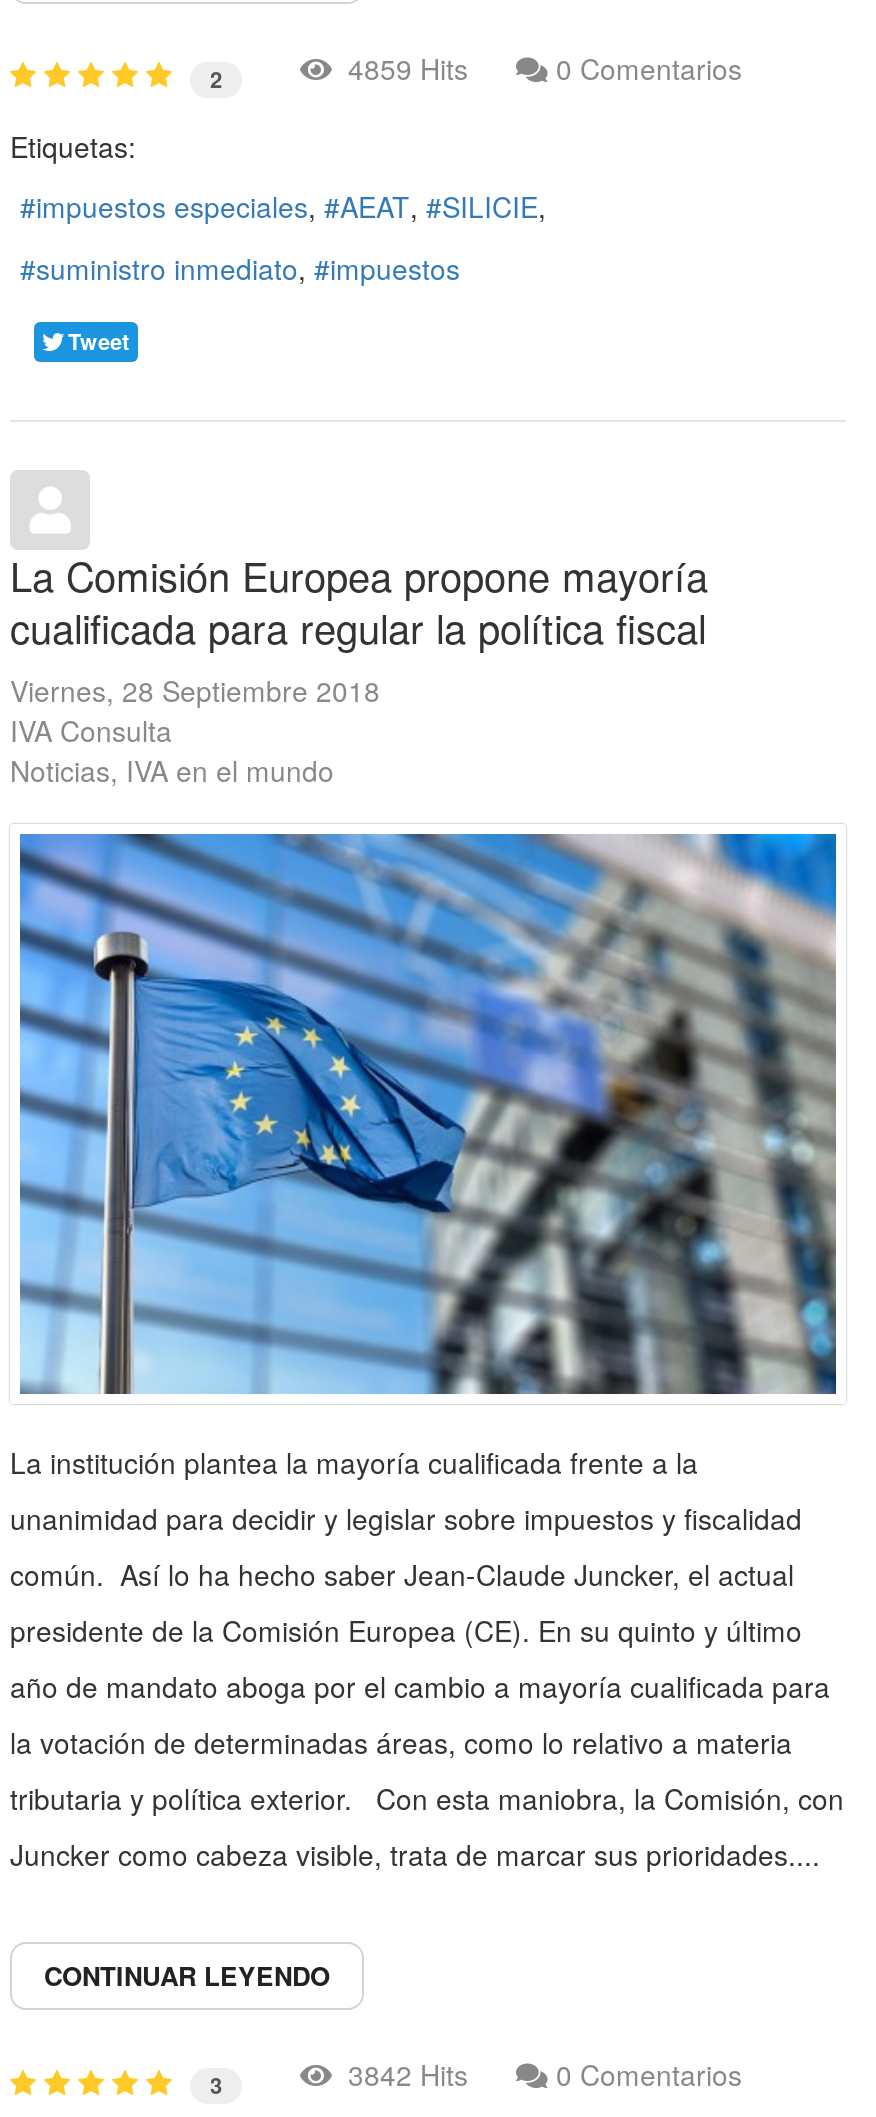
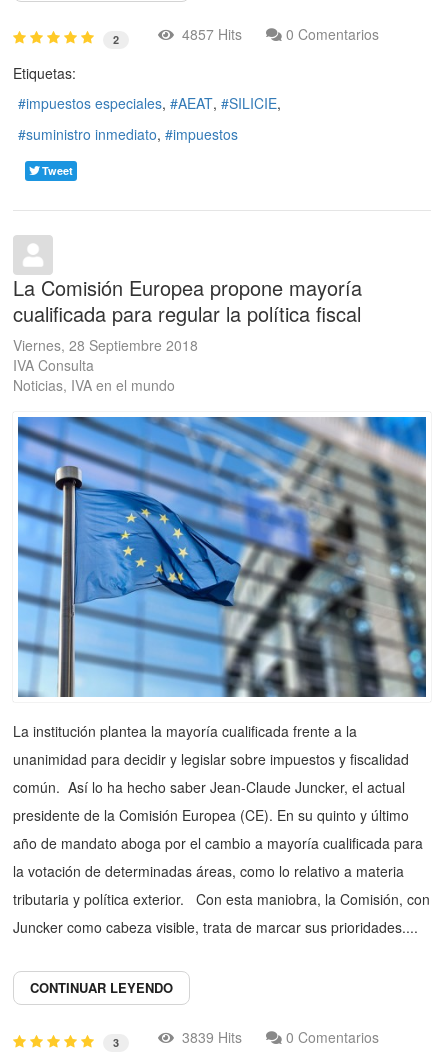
[332,48,468,88] 4859 Hits -> [174,24,242,44] 4857 Hits
[332,2054,468,2094] 3842 Hits -> [174,1027,242,1047] 3839 Hits

